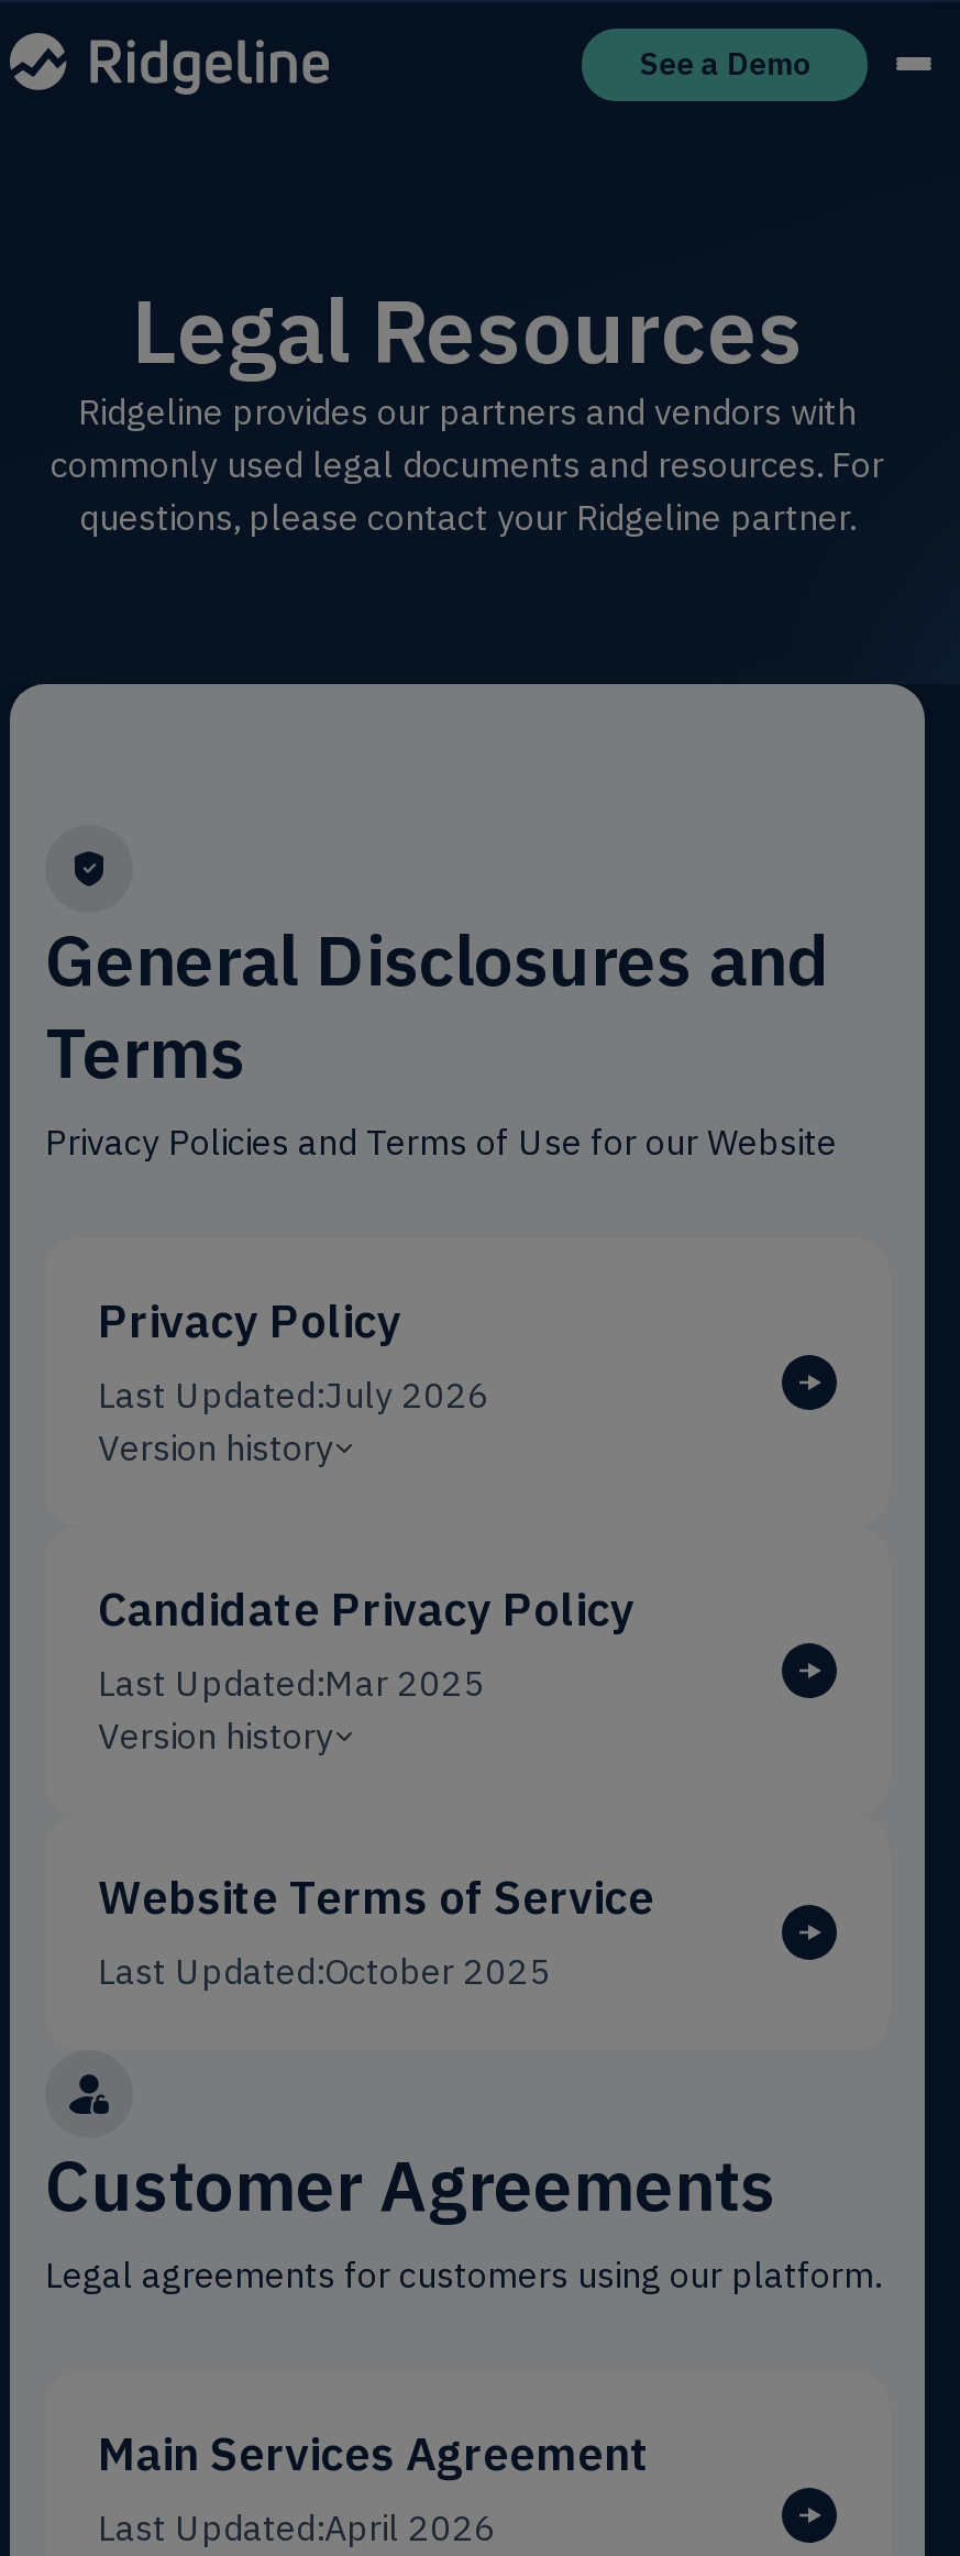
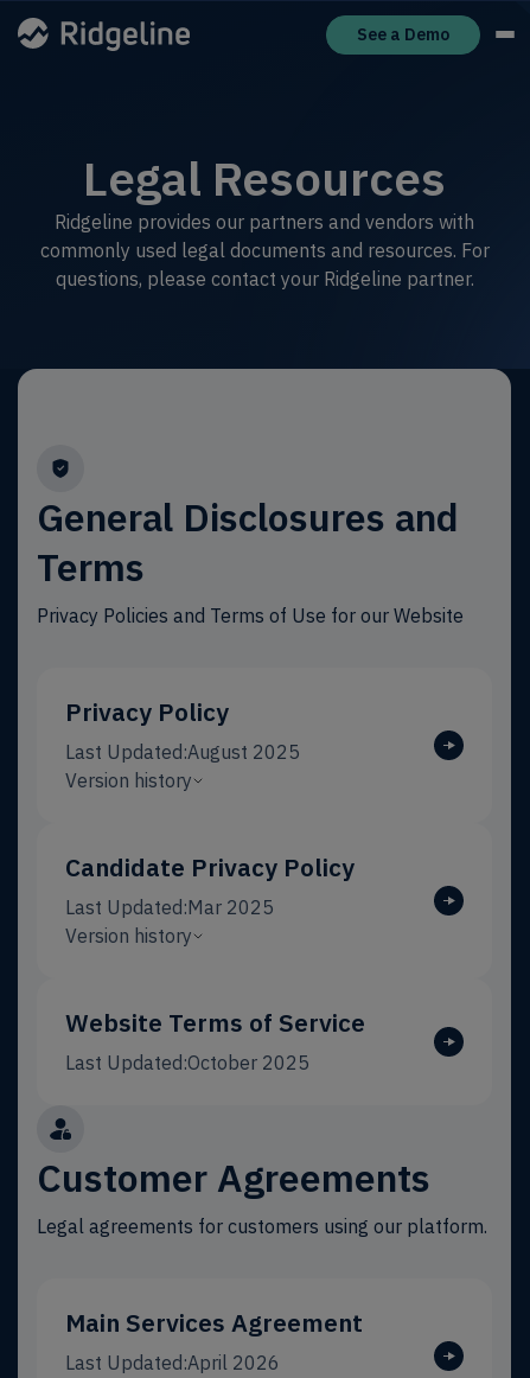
[98,1373,489,1417] Last Updated:July 2026 -> [65,740,300,764] Last Updated:August 2025

